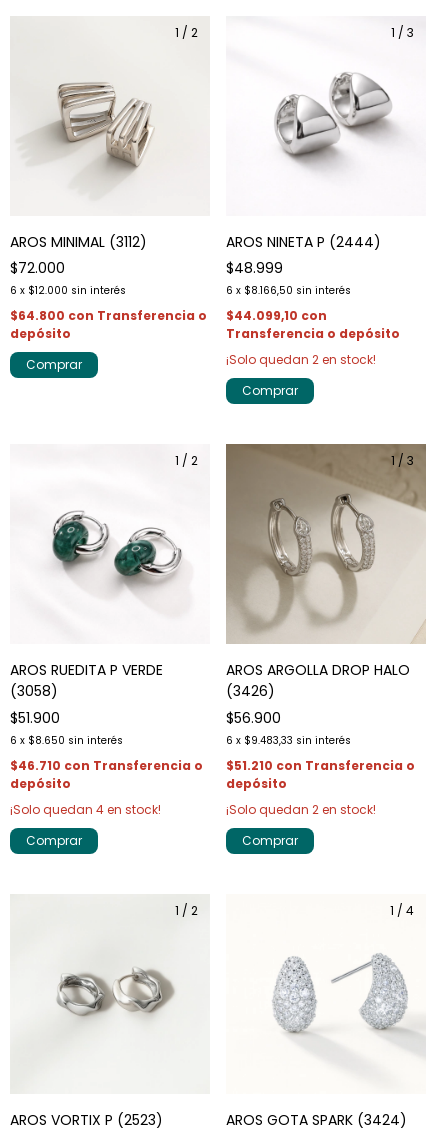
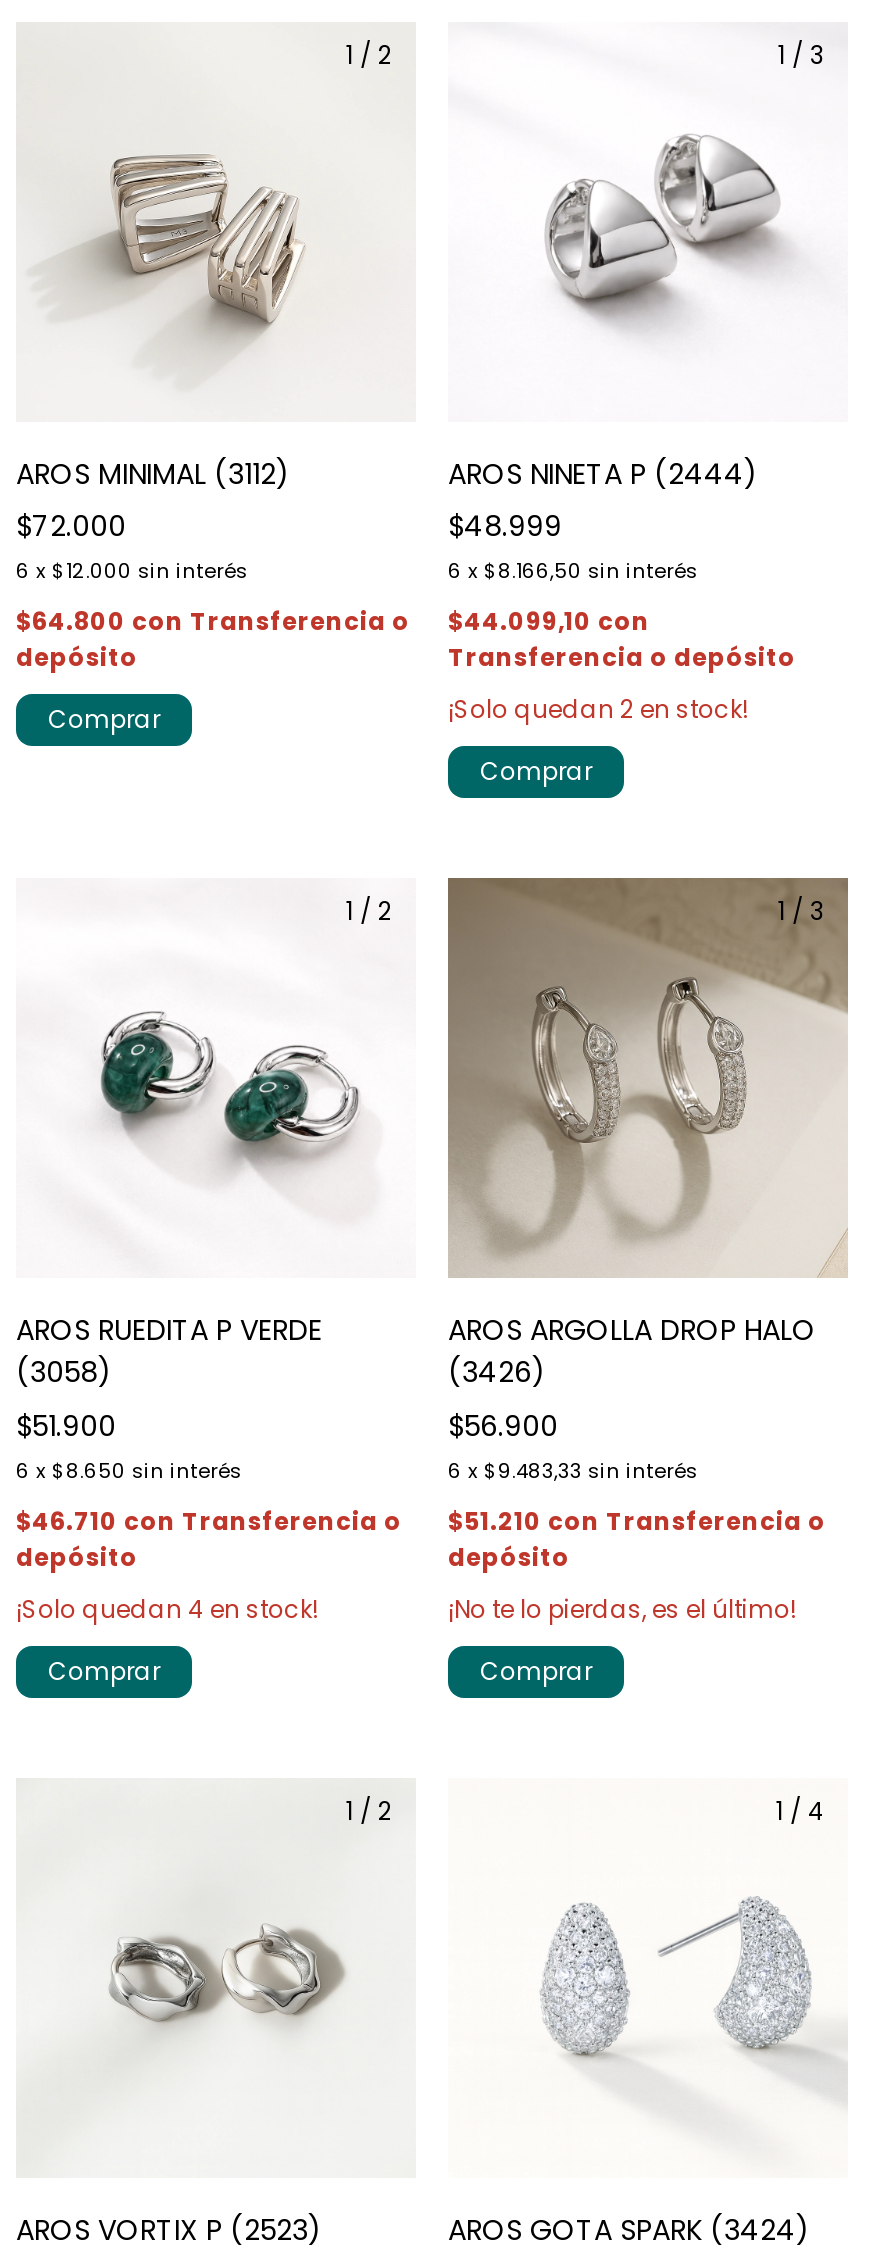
[226,801,376,818] ¡Solo quedan 2 en stock! -> [448,1592,796,1626] ¡No te lo pierdas, es el último!

